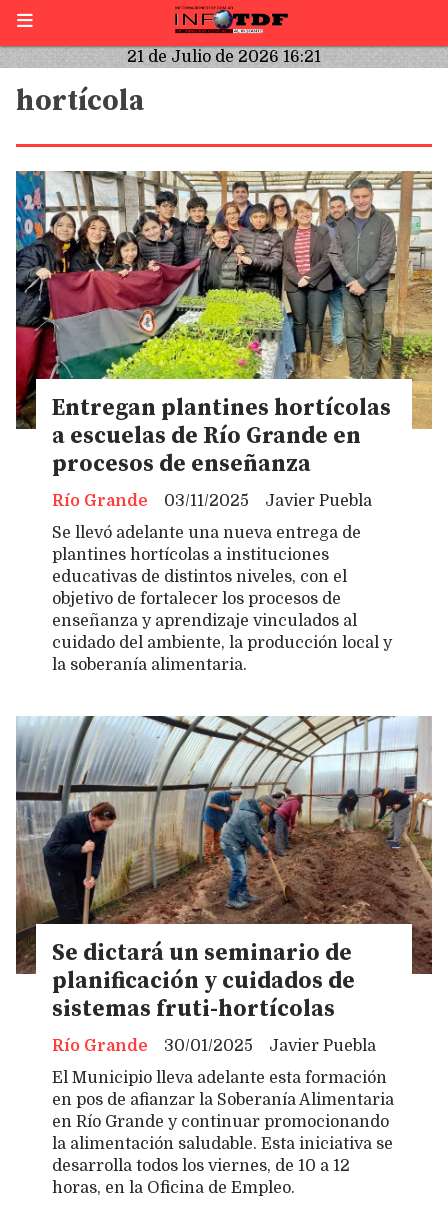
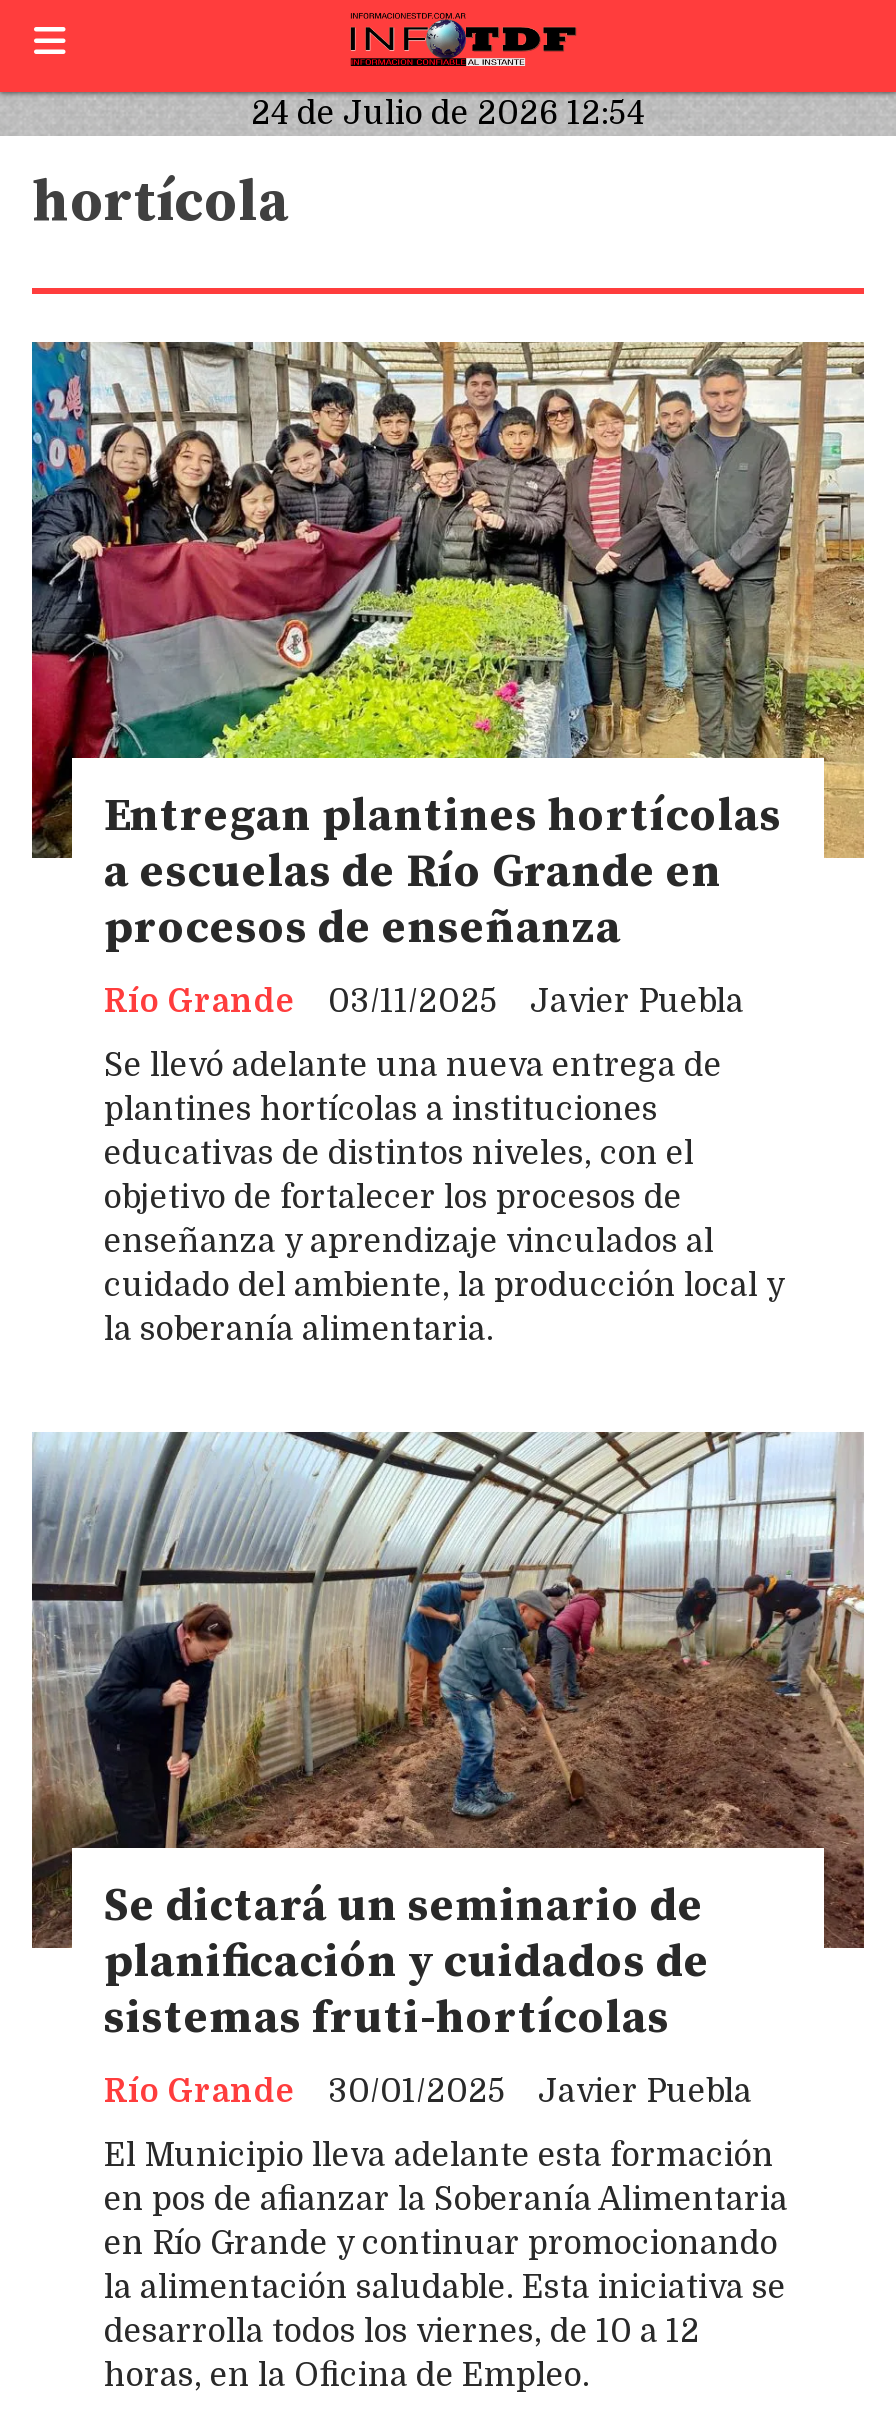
[127,48,321,66] 21 de Julio de 2026 16:21 -> [251,96,645,132] 24 de Julio de 2026 12:54

